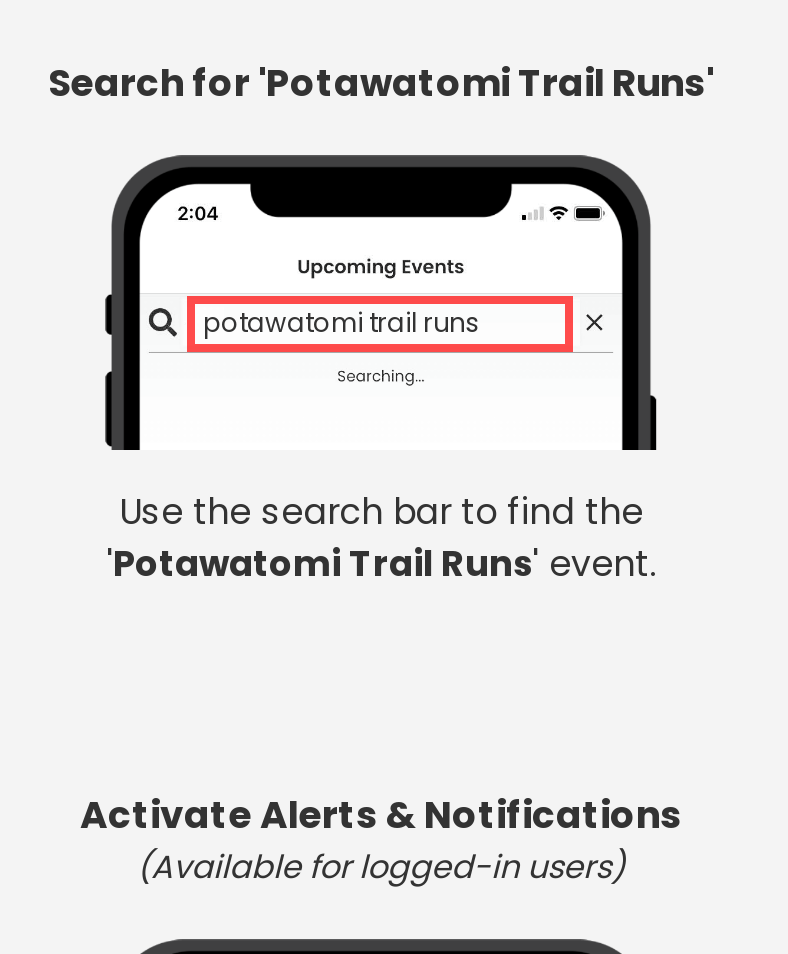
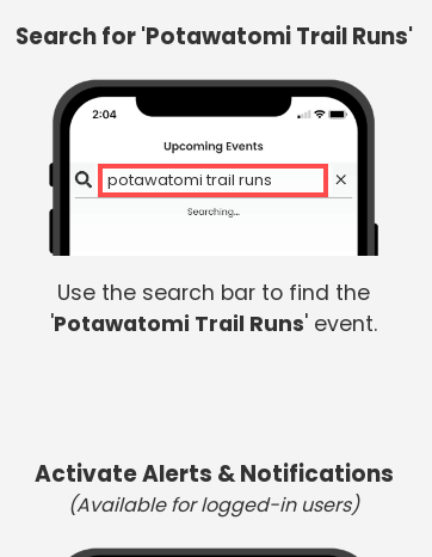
[203,305,287,343] potaw -> [107,169,272,192] potawatomi trail runs

